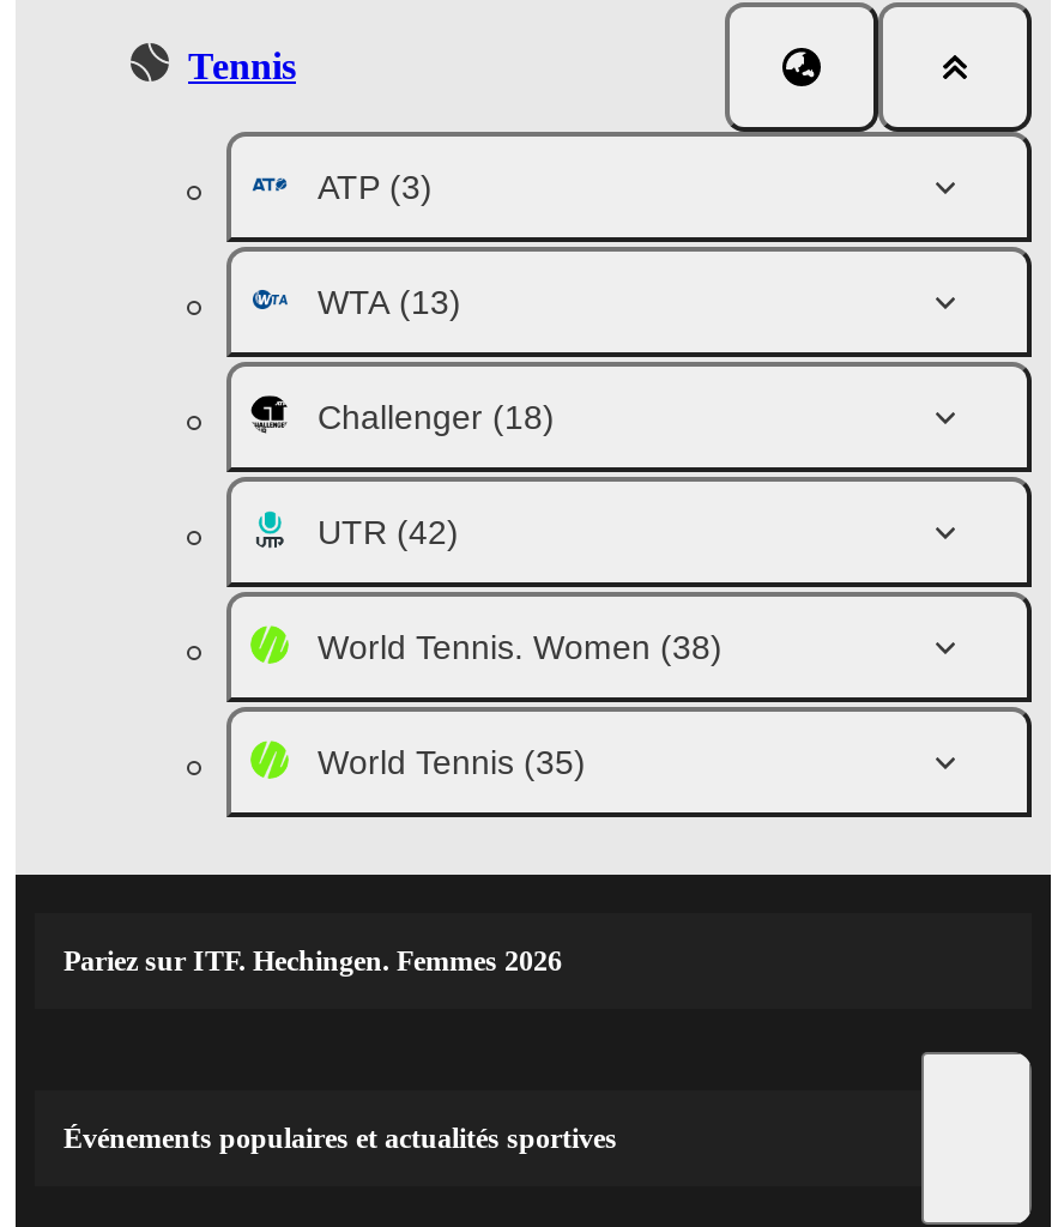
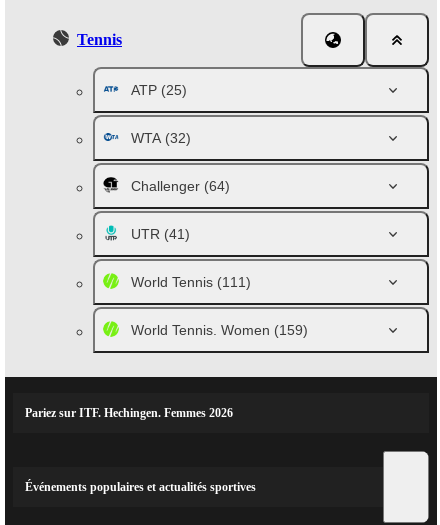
[318,168,433,206] ATP (3) -> [131,82,187,98] ATP (25)
[318,283,461,321] WTA (13) -> [131,130,191,146] WTA (32)
[318,398,555,436] Challenger (18) -> [131,178,230,194] Challenger (64)
[318,513,459,551] UTR (42) -> [131,226,190,242] UTR (41)
[318,628,723,666] World Tennis. Women (38) -> [131,274,251,290] World Tennis (111)
[318,743,586,781] World Tennis (35) -> [131,322,308,338] World Tennis. Women (159)

